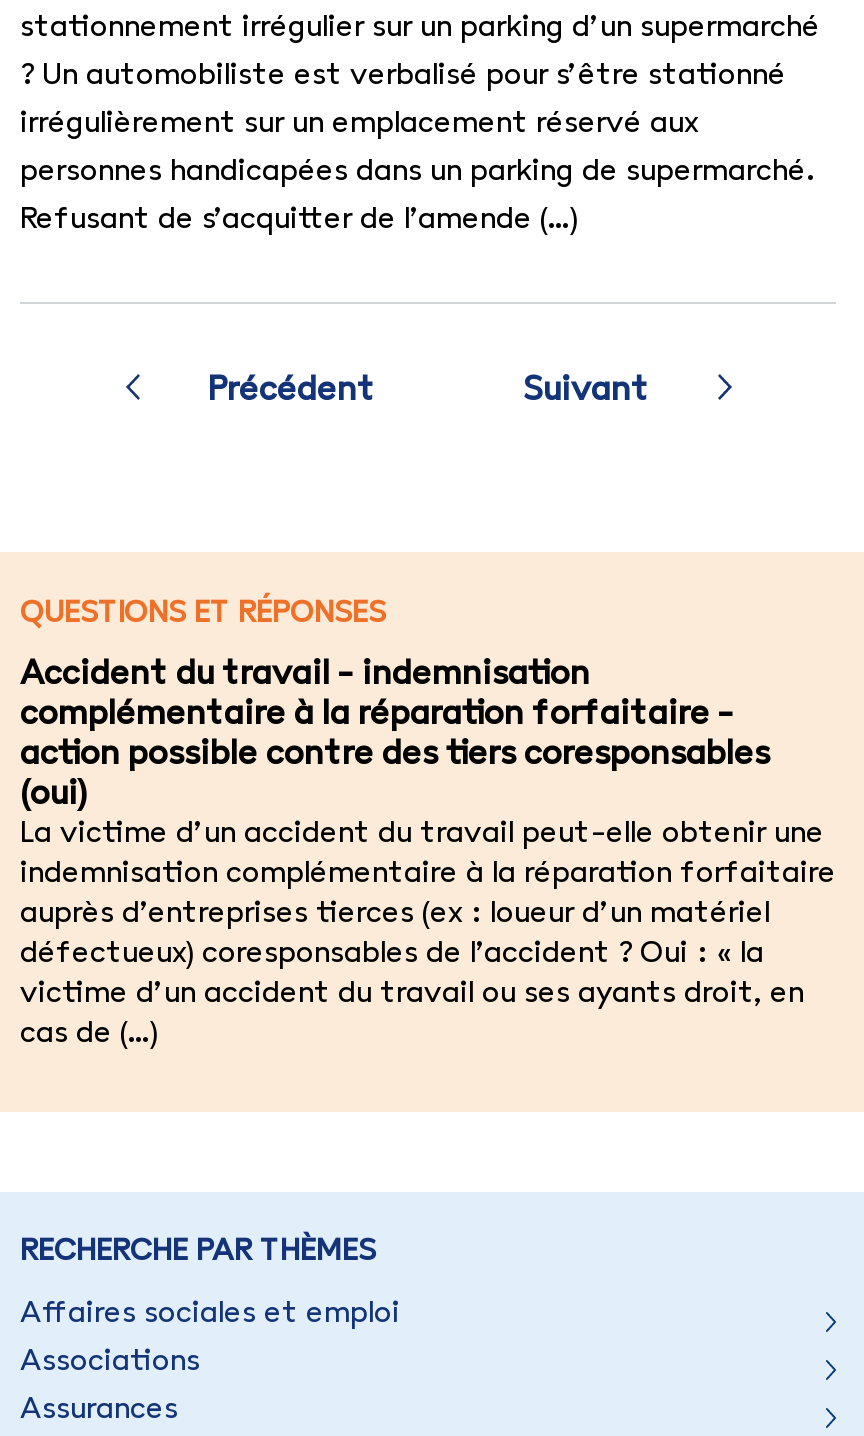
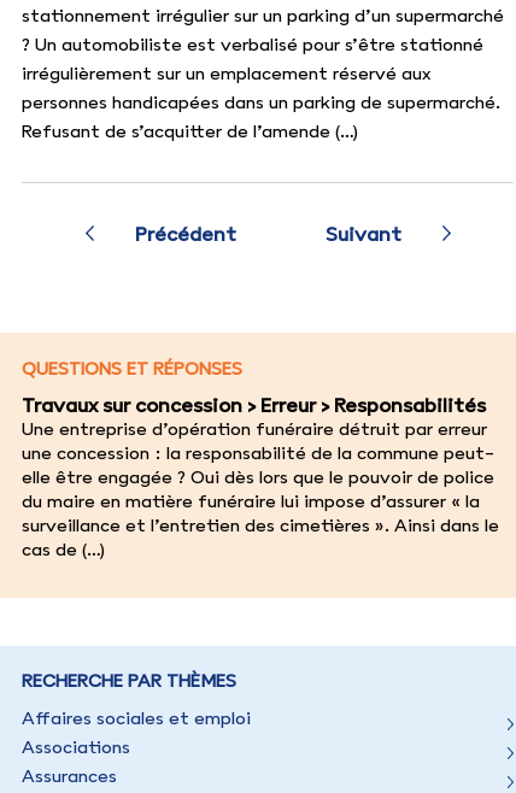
[20,652,836,1010] Accident du travail - indemnisation | complémentaire à la réparation forfaitaire - | action possible contre des tiers coresponsables | (oui) | La victime d’un accident du travail peut-elle obtenir une | indemnisation complémentaire à la réparation forfaitaire | auprès d’entreprises tierces (ex : loueur d’un matériel | défectueux) coresponsables de l’accident ? Oui : « la | victime d’un accident du travail ou ses ayants droit, en -> [22,393,499,536] Travaux sur concession > Erreur > Responsabilités | Une entreprise d’opération funéraire détruit par erreur | une concession : la responsabilité de la commune peut- | elle être engagée ? Oui dès lors que le pouvoir de police | du maire en matière funéraire lui impose d’assurer « la | surveillance et l’entretien des cimetières ». Ainsi dans le

